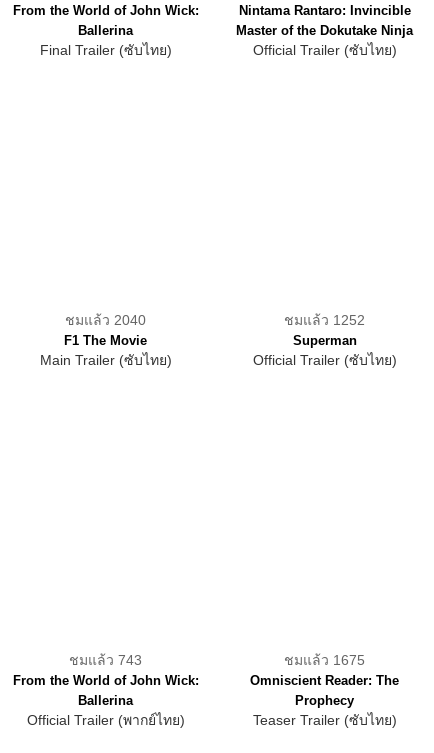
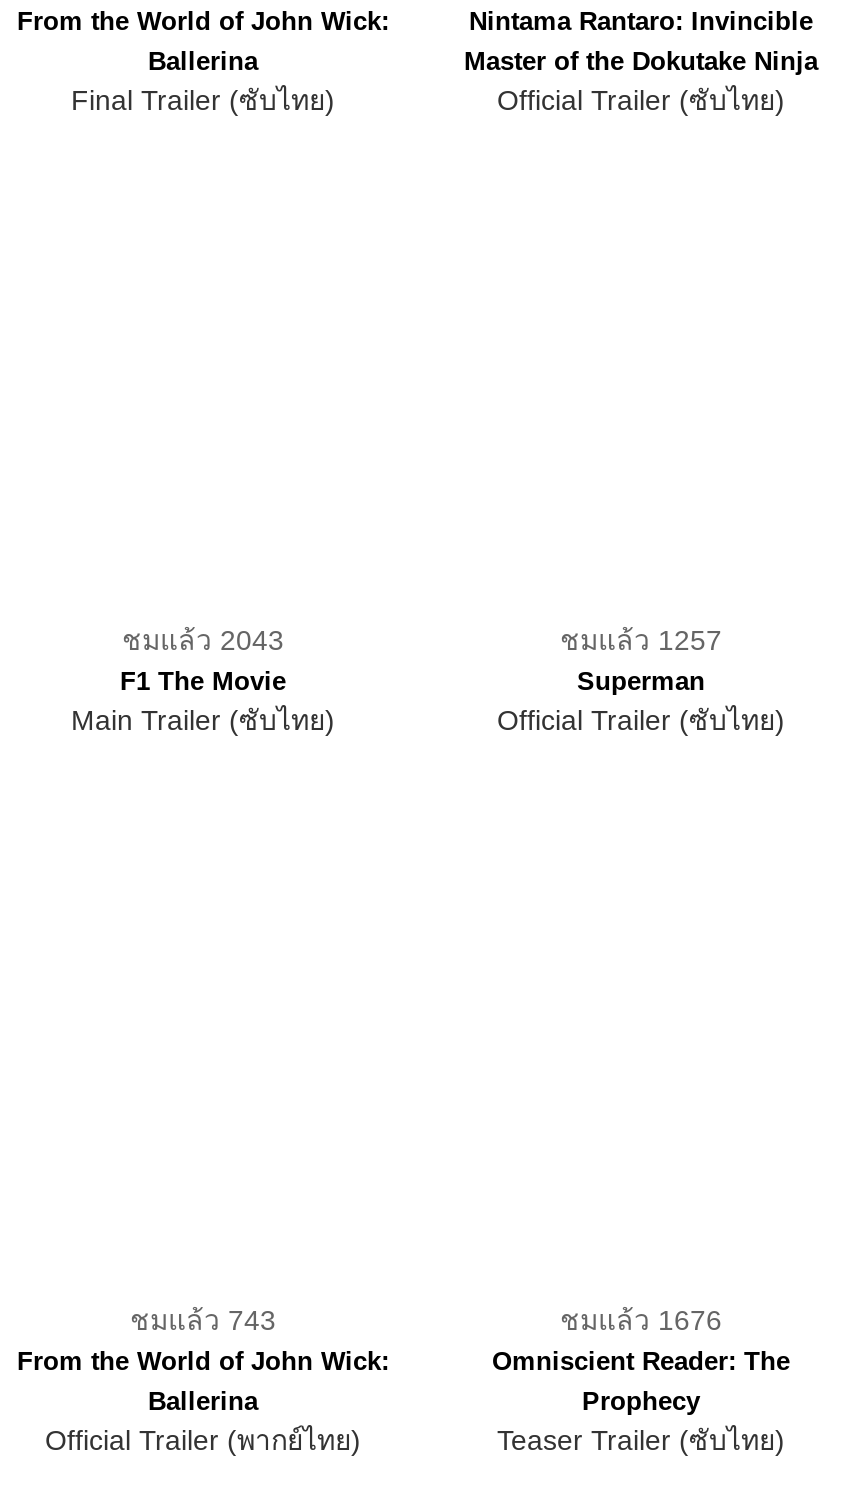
[65,312,146,328] ชมแล้ว 2040 -> [122,624,284,656] ชมแล้ว 2043
[284,312,365,328] ชมแล้ว 1252 -> [560,624,722,656] ชมแล้ว 1257
[284,652,365,668] ชมแล้ว 1675 -> [560,1304,722,1336] ชมแล้ว 1676

